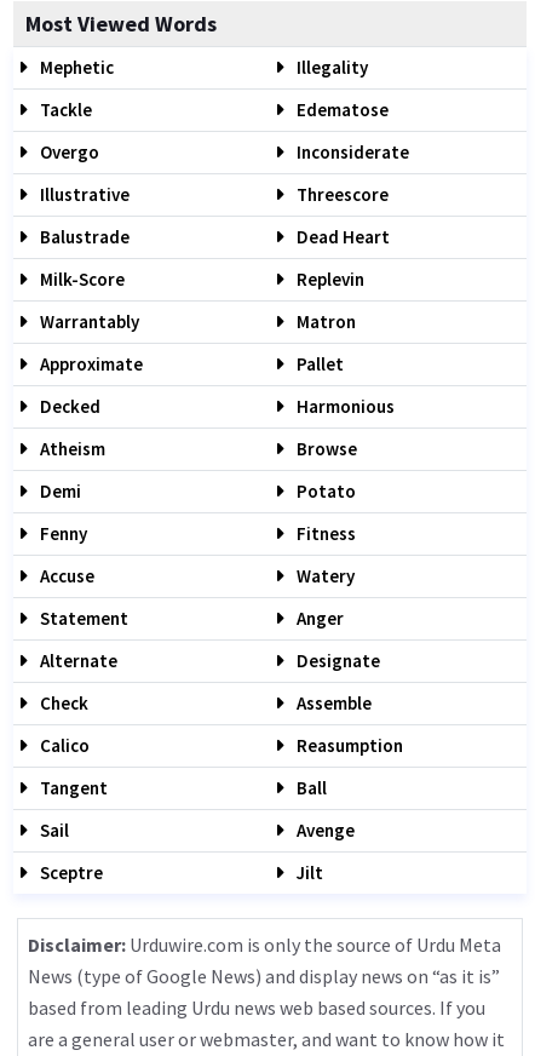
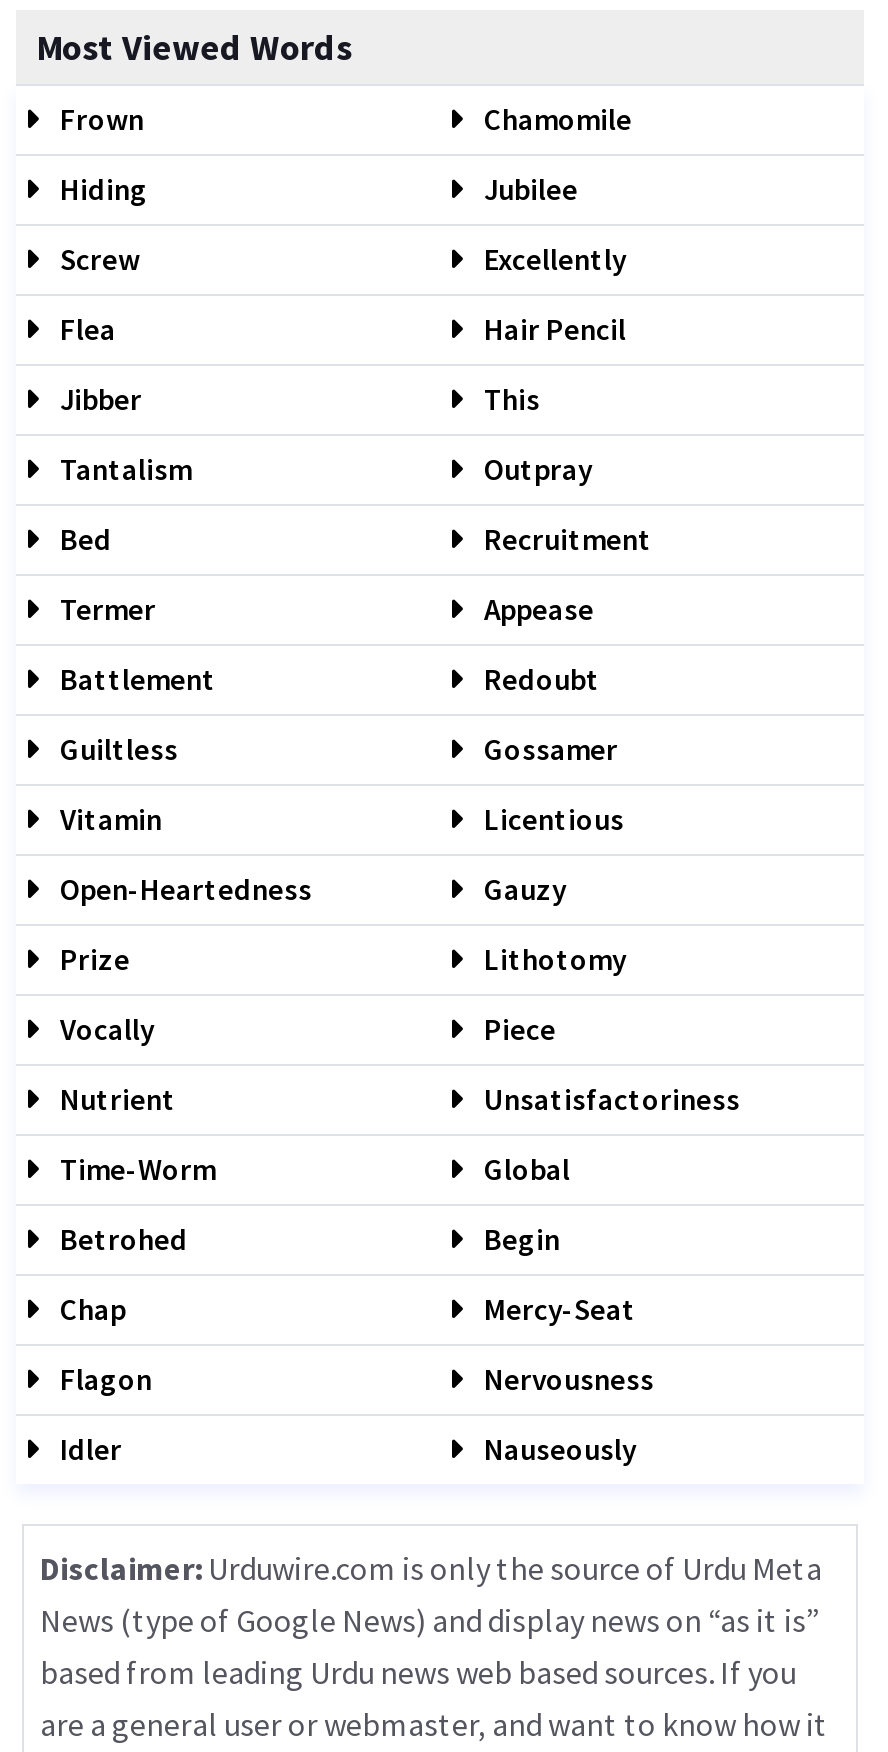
[36,56,368,79] Mephetic | Illegality -> [54,100,632,138] Frown | Chamomile
[36,98,389,121] Tackle | Edematose -> [54,170,578,208] Hiding | Jubilee
[36,140,409,163] Overgo | Inconsiderate -> [54,240,626,278] Screw | Excellently
[36,183,389,206] Illustrative | Threescore -> [54,310,626,348] Flea | Hair Pencil
[36,225,390,248] Balustrade | Dead Heart -> [54,380,540,418] Jibber | This
[36,268,364,291] Milk-Score | Replevin -> [54,450,592,488] Tantalism | Outpray
[36,310,356,333] Warrantably | Matron -> [54,520,652,558] Bed | Recruitment
[36,352,344,375] Approximate | Pallet -> [54,590,594,628] Termer | Appease
[36,395,395,418] Decked | Harmonious -> [54,660,600,698] Battlement | Redoubt
[36,437,357,460] Atheism | Browse -> [54,730,618,768] Guiltless | Gossamer
[36,480,356,503] Demi | Potato -> [54,800,624,838] Vitamin | Licentious
[36,522,356,545] Fenny | Fitness -> [54,870,566,908] Open-Heartedness | Gauzy
[36,564,355,587] Accuse | Watery -> [54,940,626,978] Prize | Lithotomy
[36,607,344,630] Statement | Anger -> [54,1010,556,1048] Vocally | Piece
[36,649,380,672] Alternate | Designate -> [54,1080,740,1118] Nutrient | Unsatisfactoriness
[36,691,372,714] Check | Assemble -> [54,1150,570,1188] Time-Worm | Global
[36,734,403,757] Calico | Reasumption -> [54,1220,560,1258] Betrohed | Begin
[36,776,327,799] Tangent | Ball -> [54,1290,636,1328] Chap | Mercy-Seat
[36,819,355,842] Sail | Avenge -> [54,1360,654,1398] Flagon | Nervousness
[36,861,323,884] Sceptre | Jilt -> [54,1430,636,1468] Idler | Nauseously

